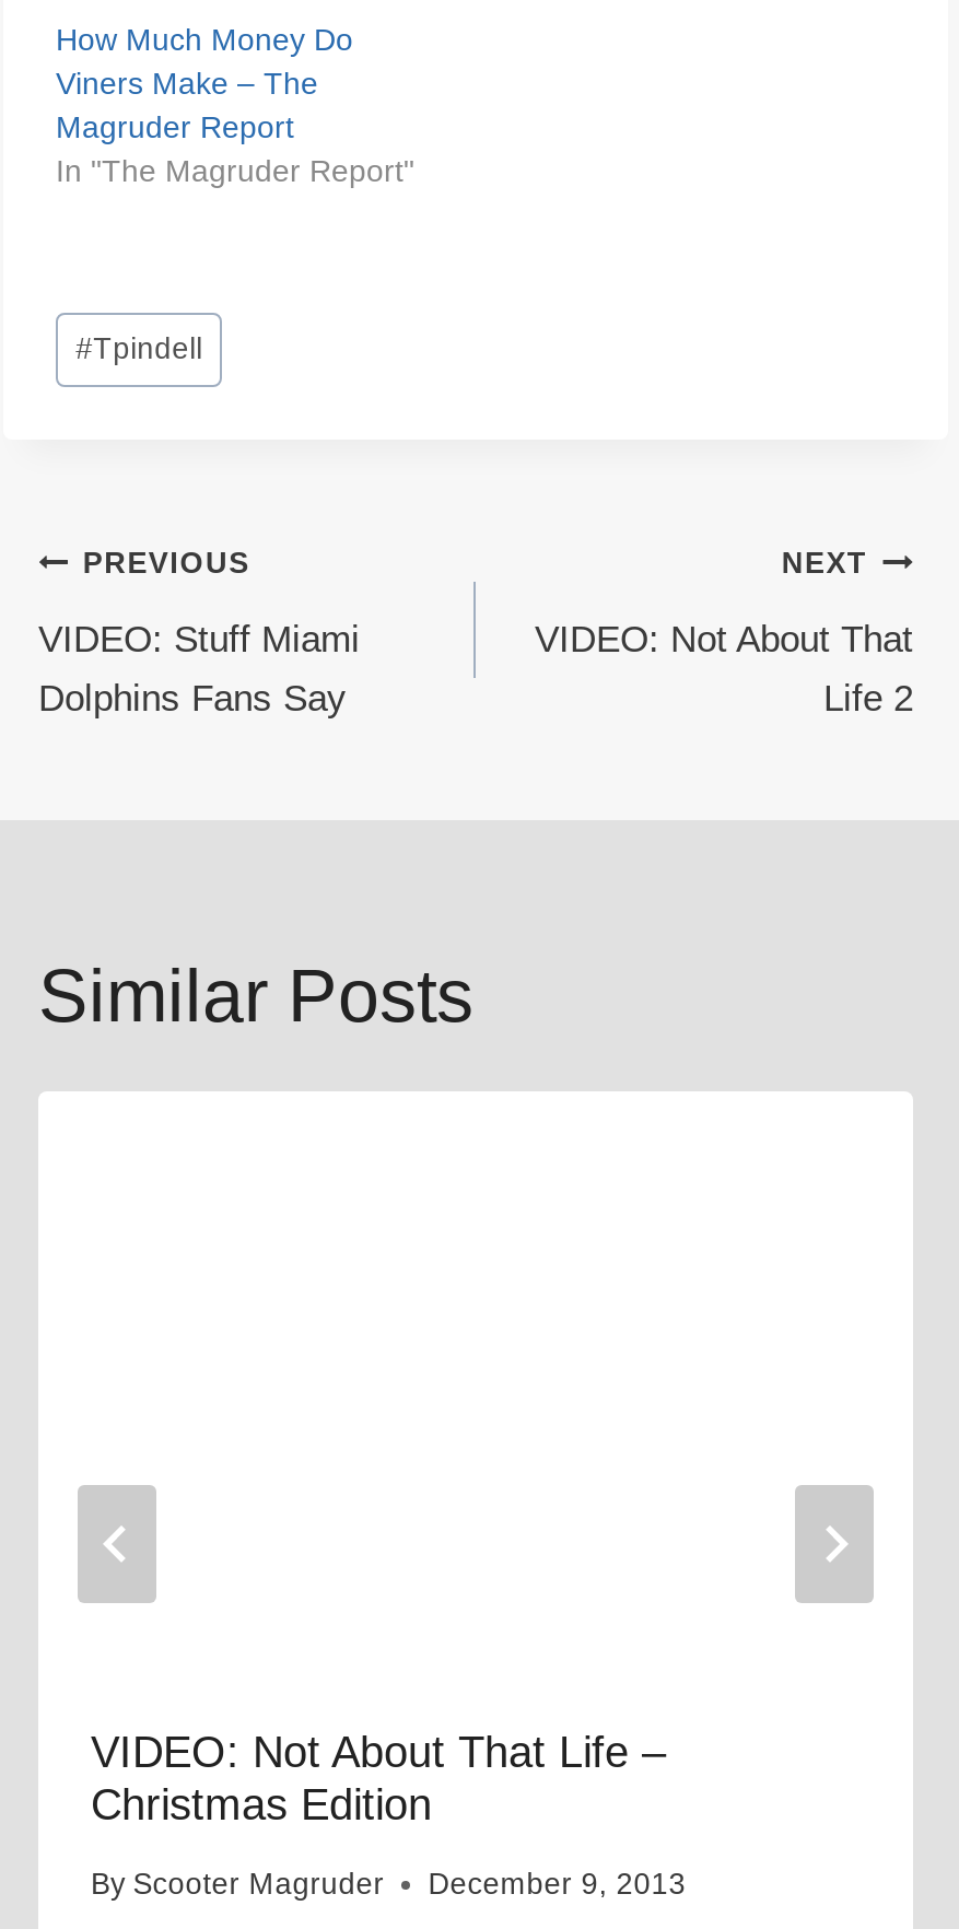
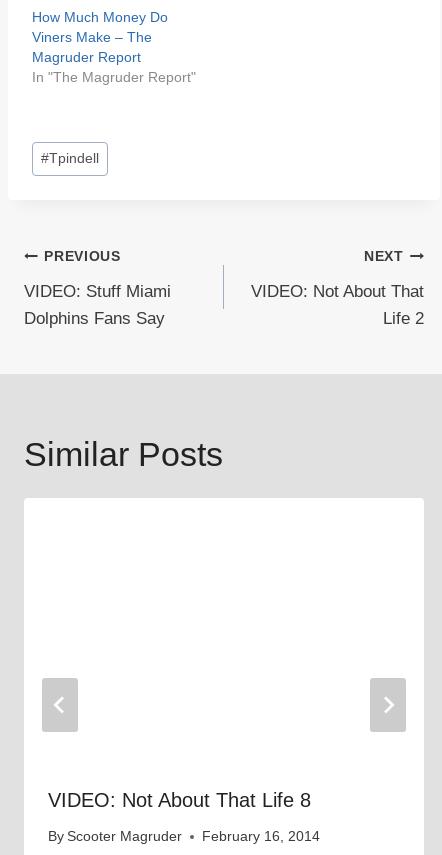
[91,1729,666,1829] VIDEO: Not About That Life – | Christmas Edition -> [48,789,311,811] VIDEO: Not About That Life 8
[91,1868,686,1901] By Scooter Magruder December 9, 2013 -> [48,829,320,844] By Scooter Magruder February 16, 2014

